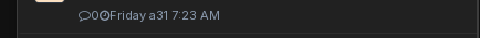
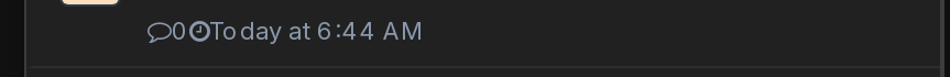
[91,8,220,23] 0 Friday a31 7:23 AM -> [172,15,423,46] 0 Today at 6:44 AM

